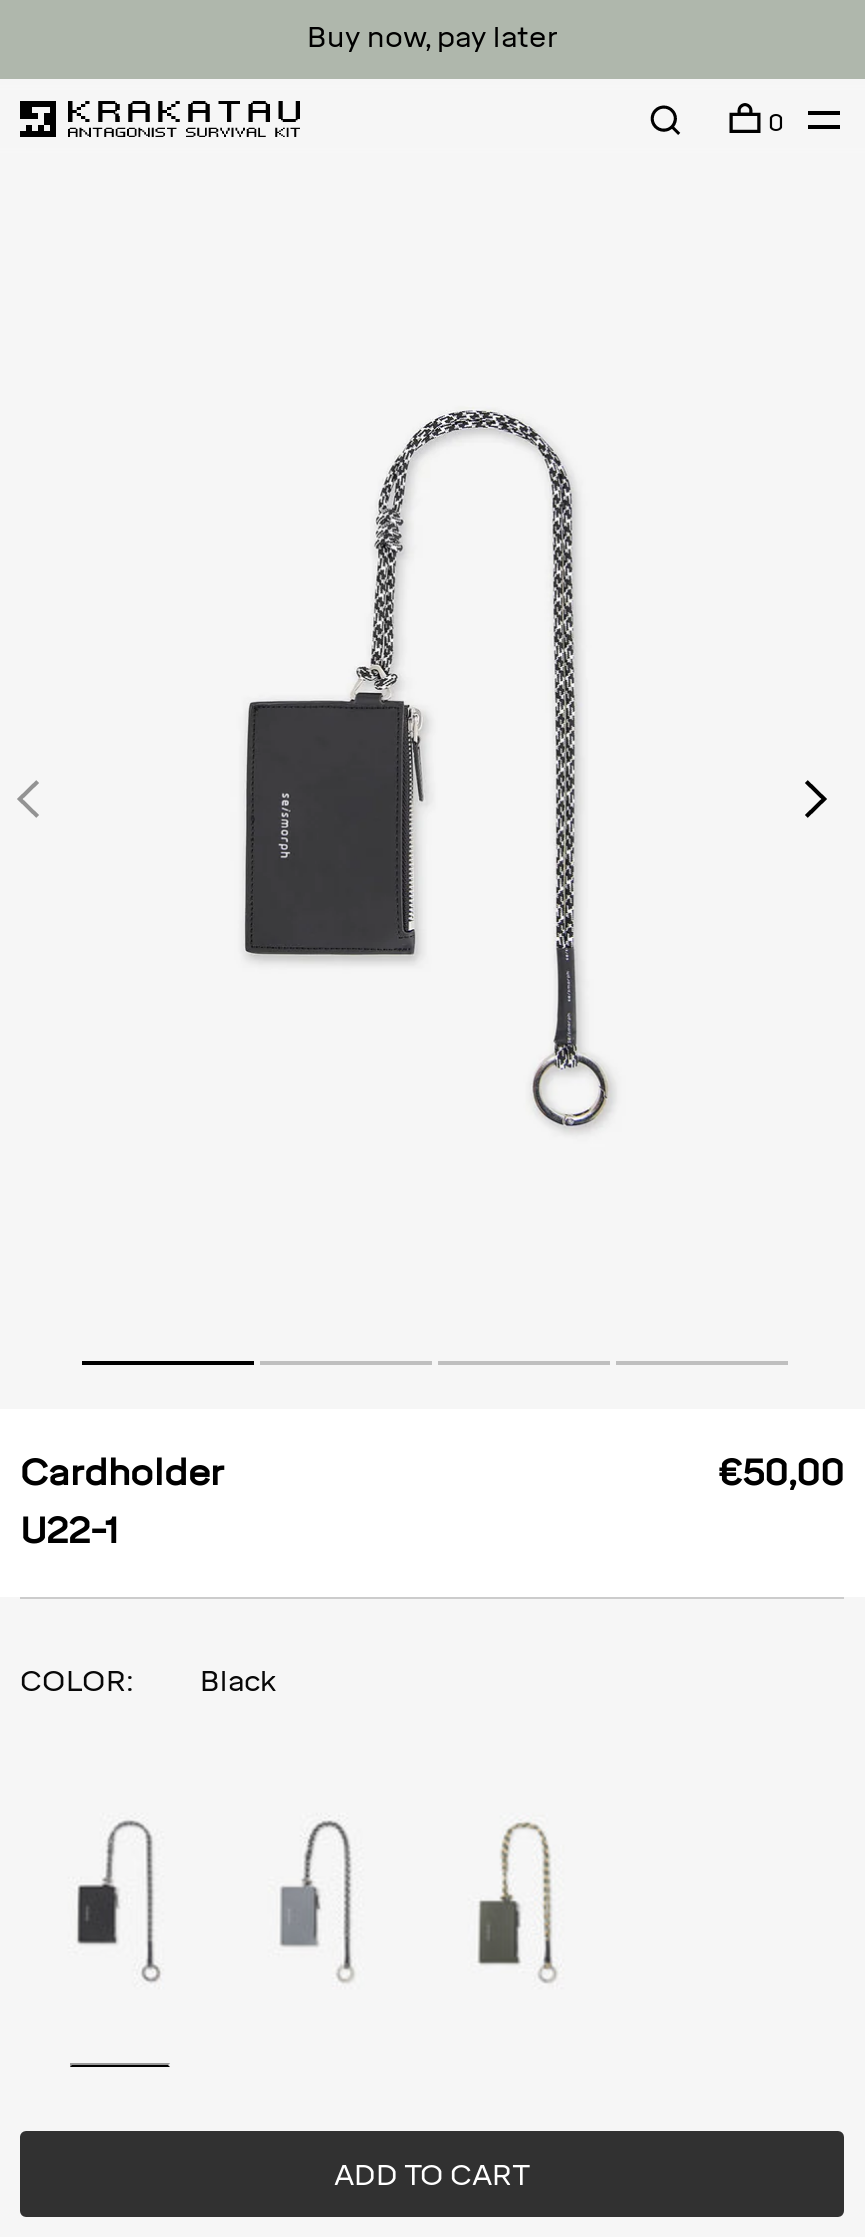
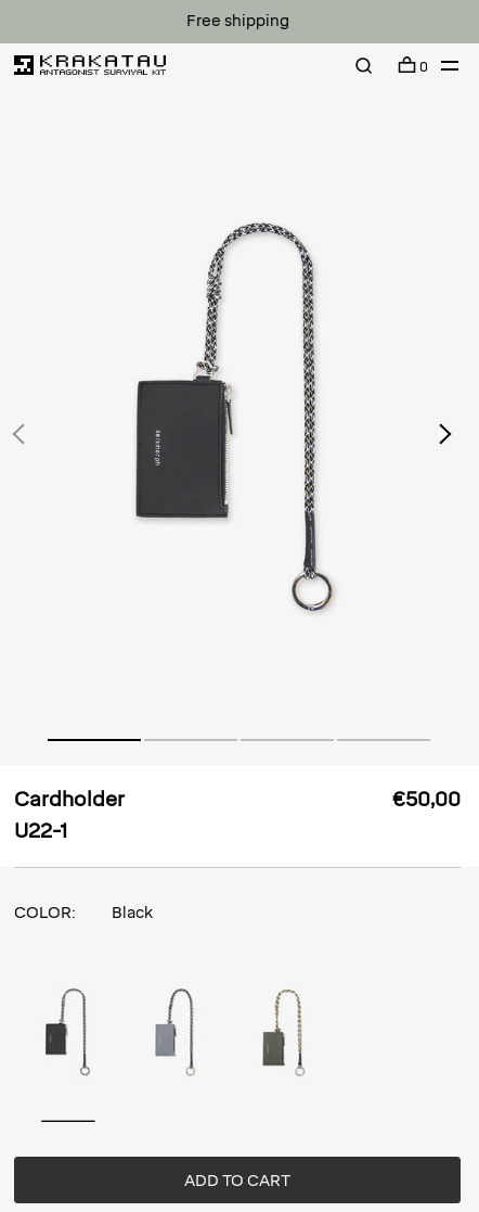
[307,21,557,55] Buy now, pay later -> [186,12,289,30] Free shipping

